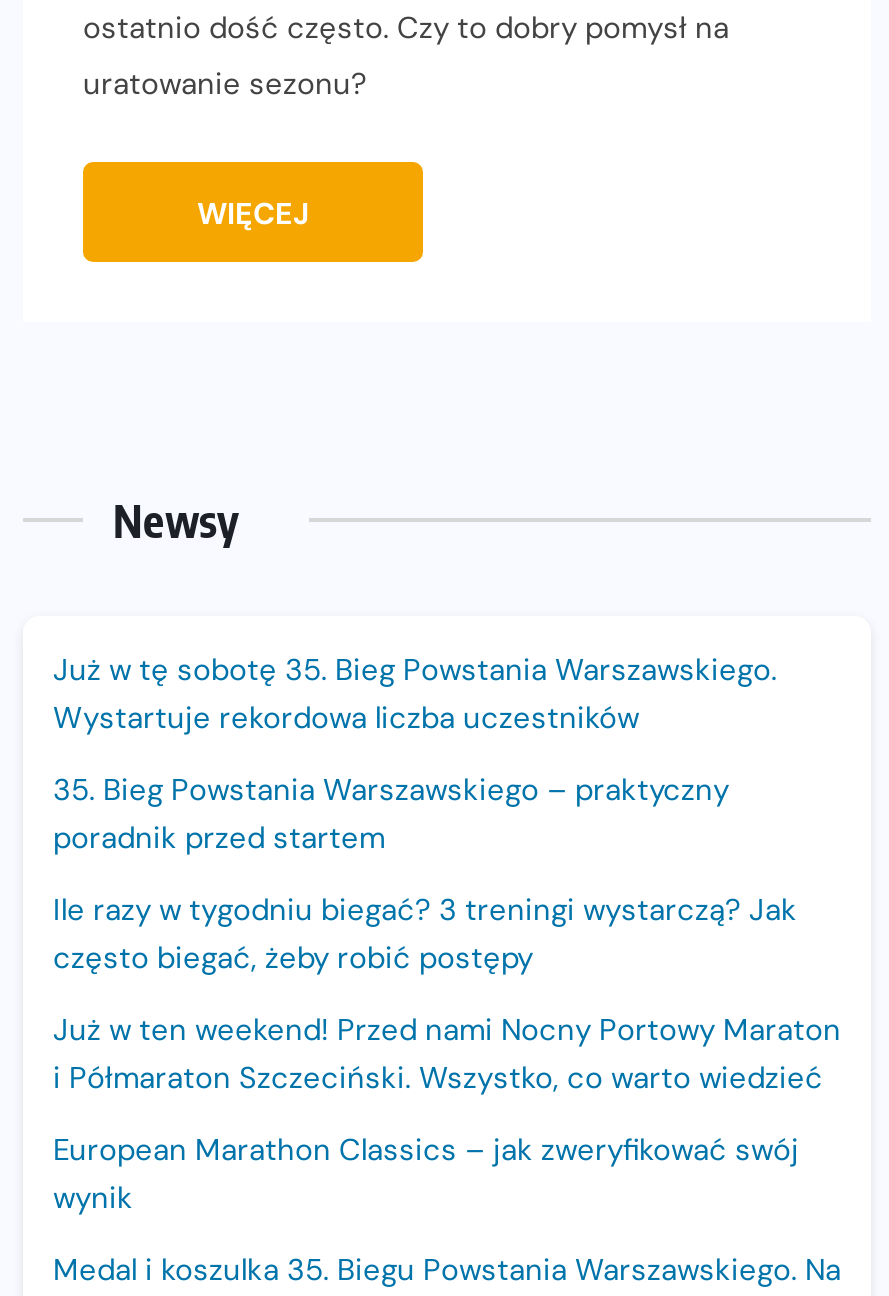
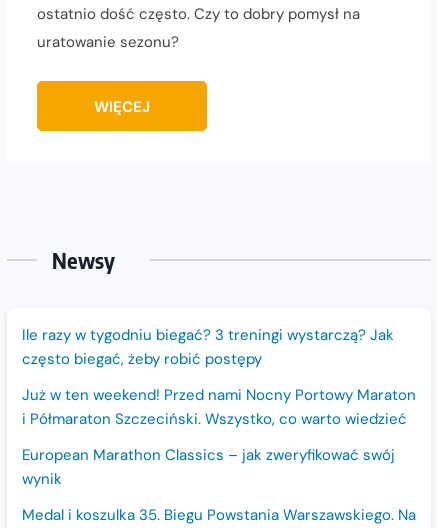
[53,649,777,857] Już w tę sobotę 35. Bieg Powstania Warszawskiego. | Wystartuje rekordowa liczba uczestników | 35. Bieg Powstania Warszawskiego – praktyczny | poradnik przed startem -> none

